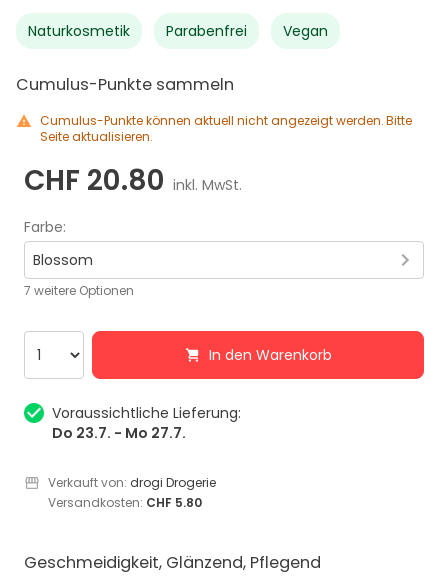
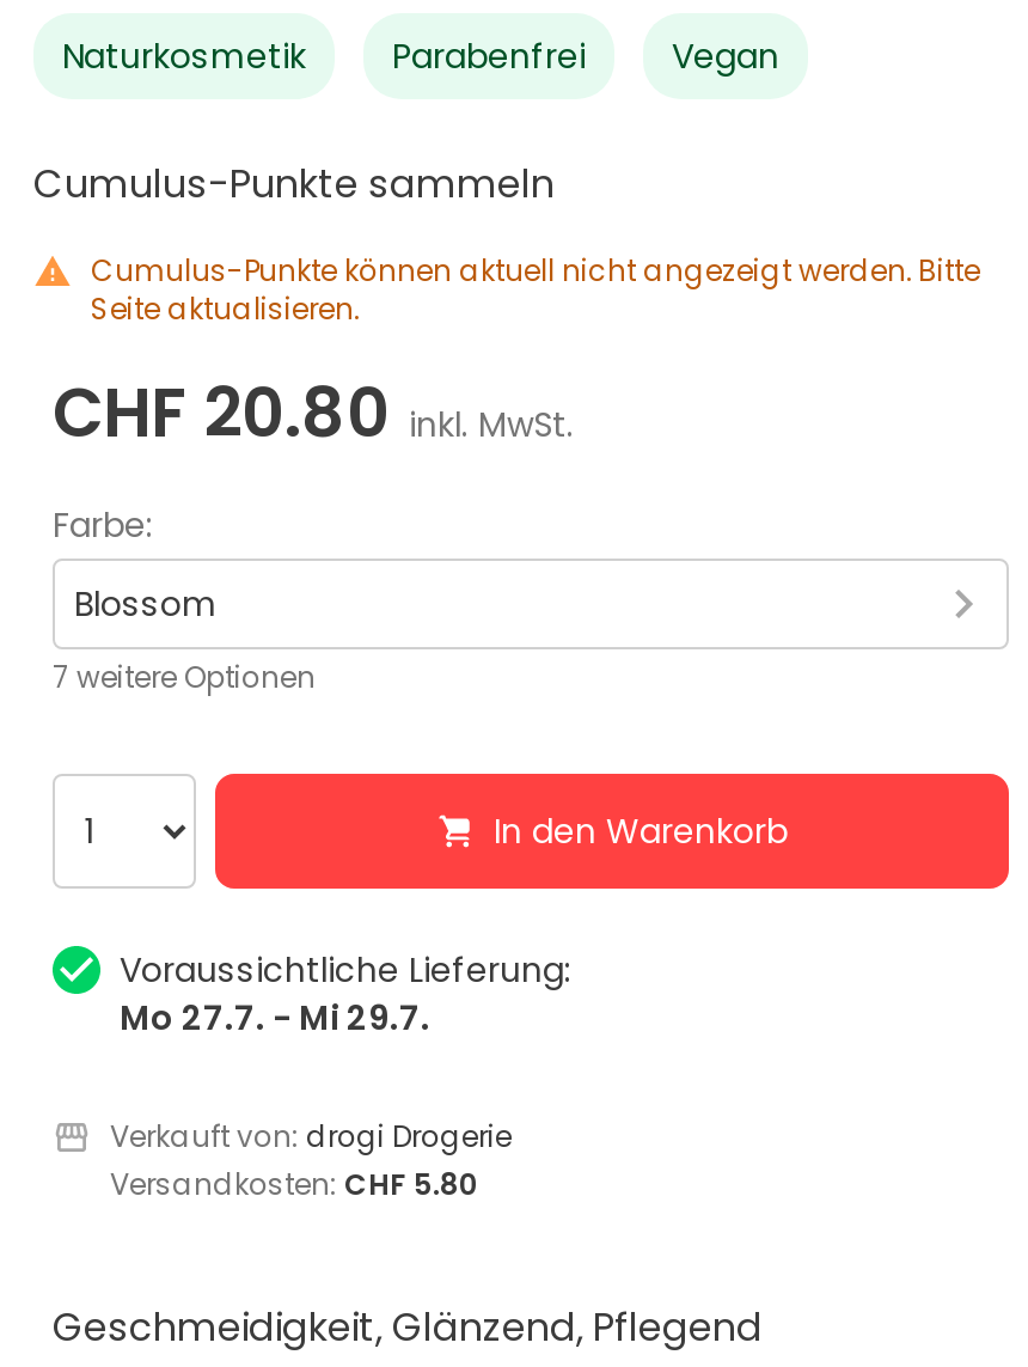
[52,423,186,443] Do 23.7. - Mo 27.7. -> [120,994,430,1042] Mo 27.7. - Mi 29.7.

